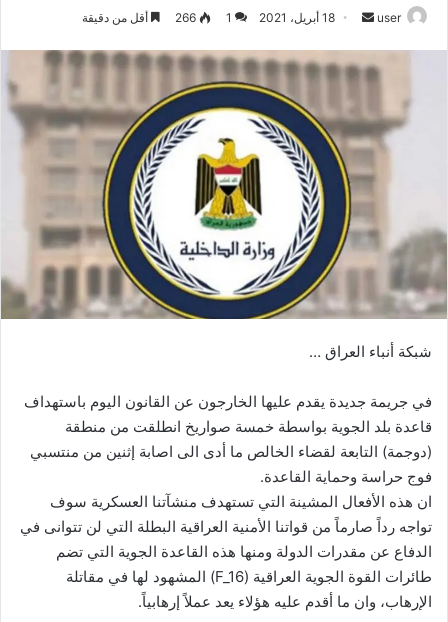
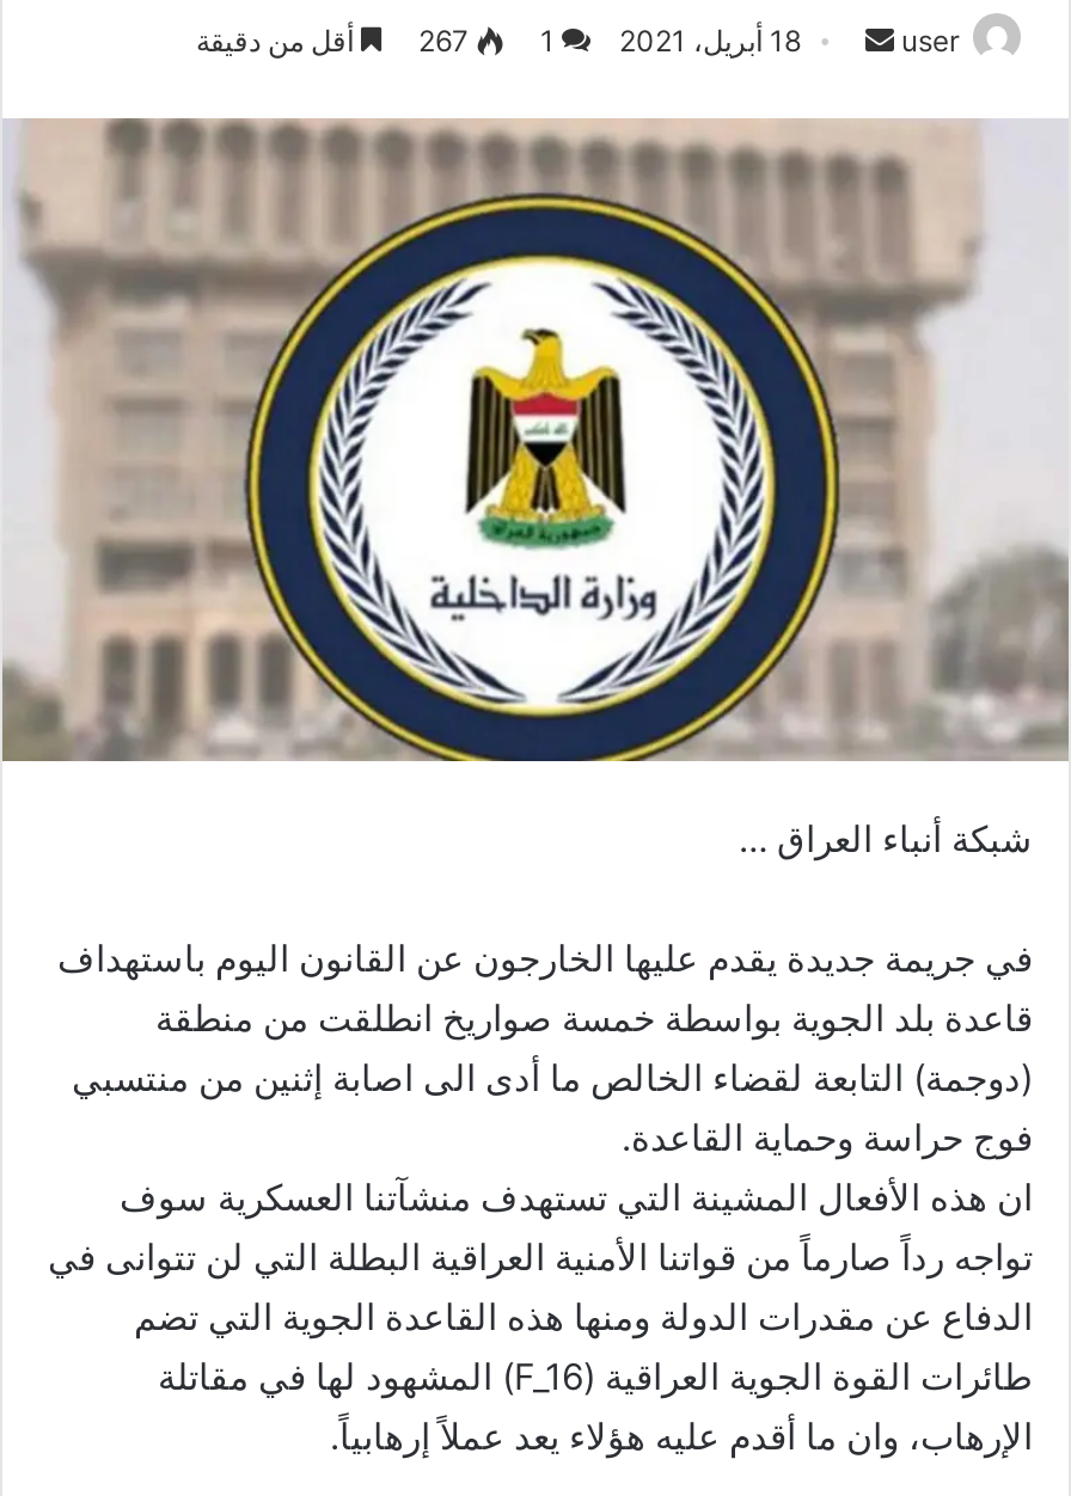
[175,10,196,25] 266 -> [418,23,469,59] 267

